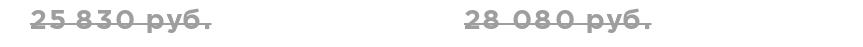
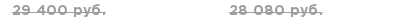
[30,9,212,33] 25 830 руб. -> [12,5,106,17] 29 400 руб.

